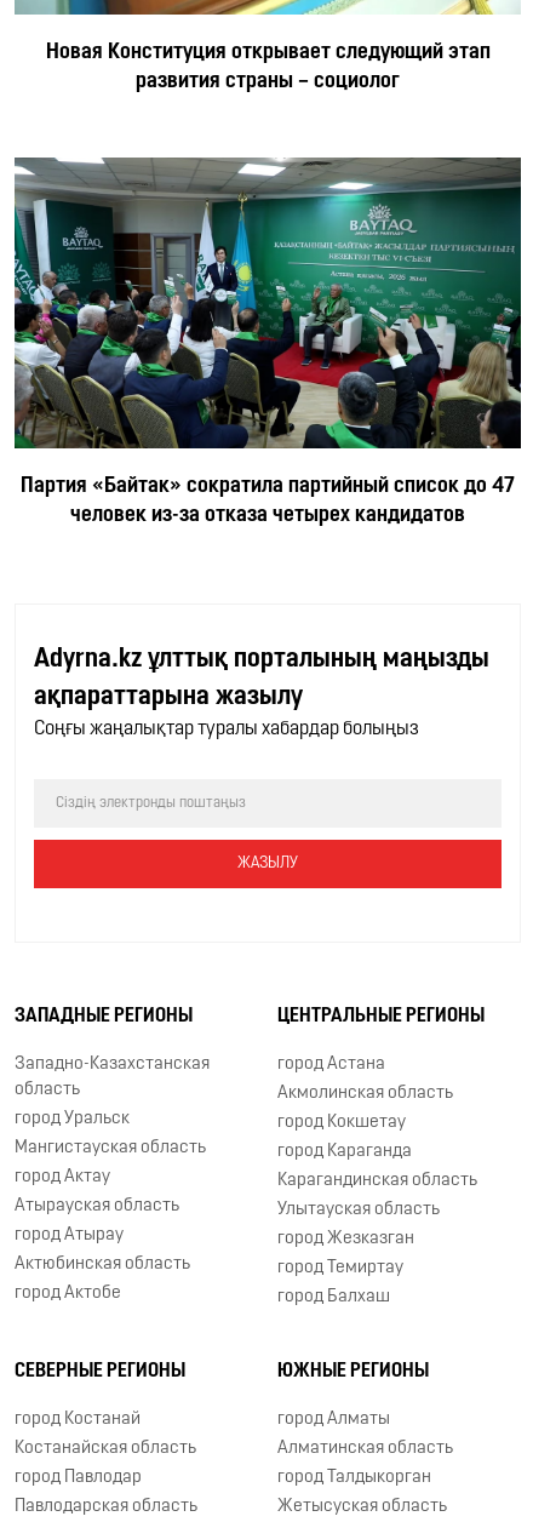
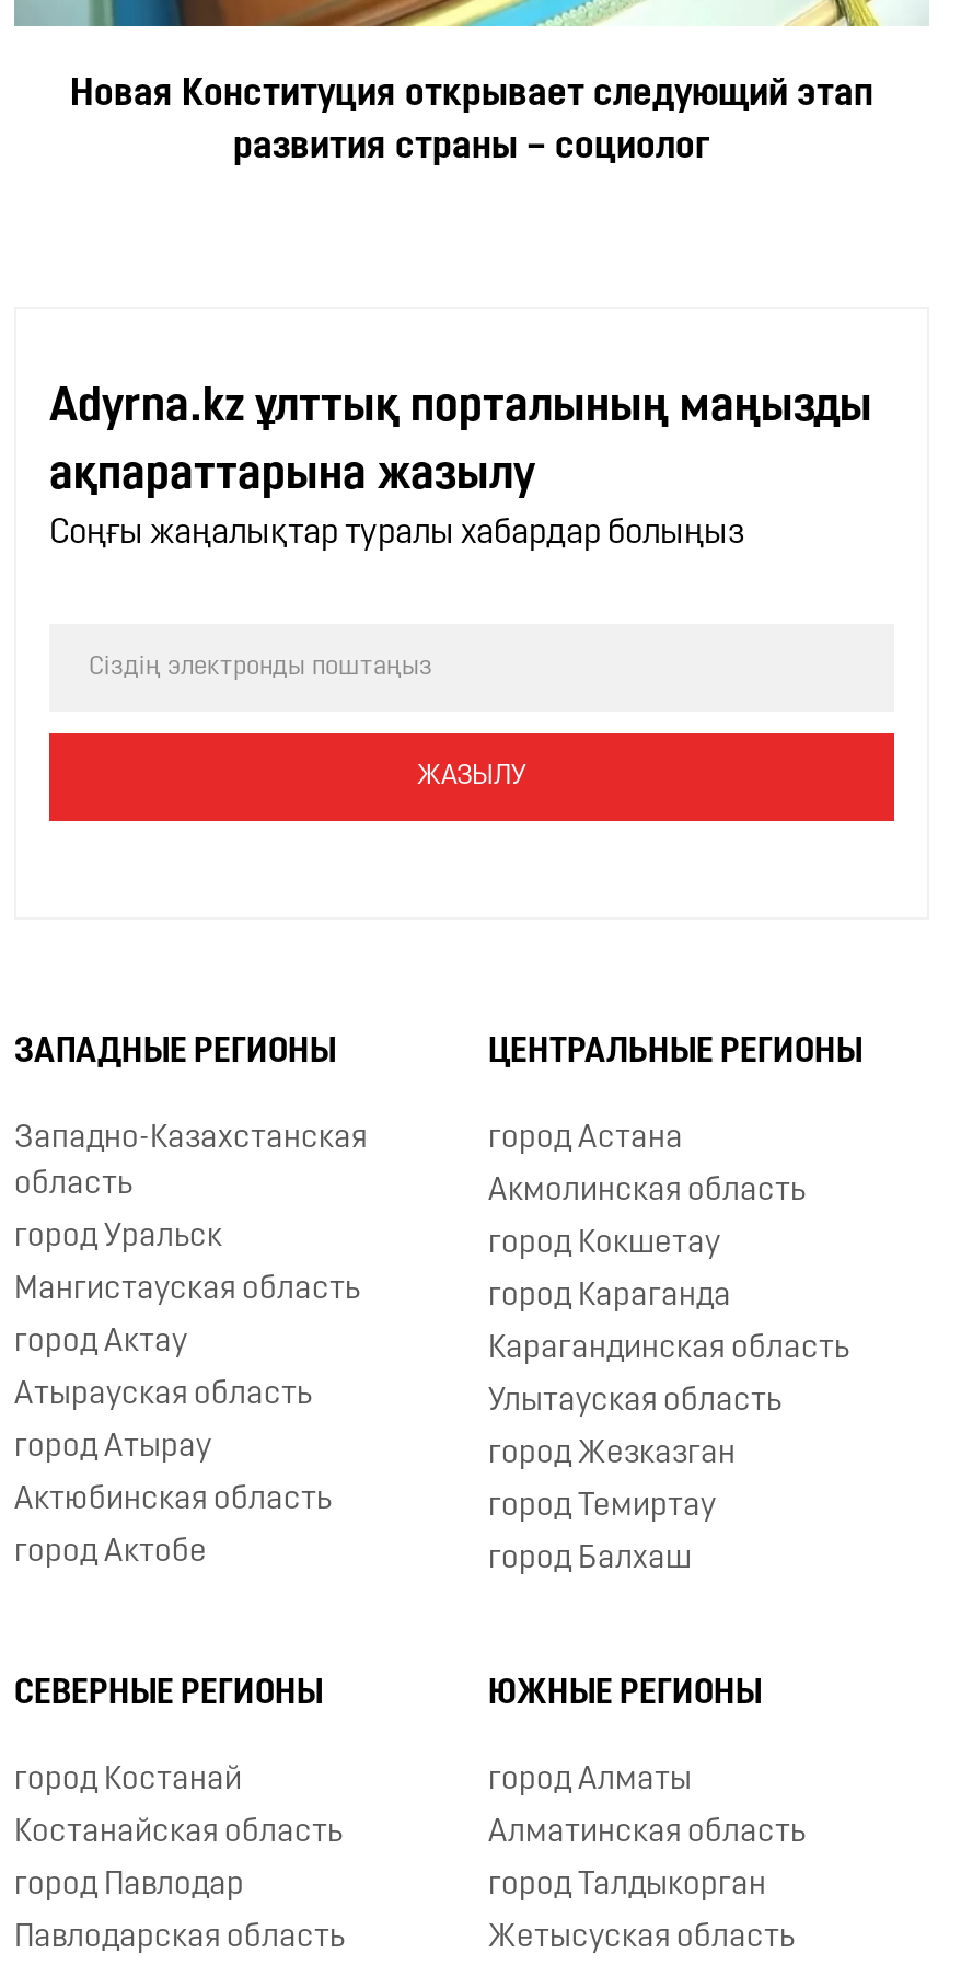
[13,156,522,527] [image] | Партия «Байтак» сократила партийный список до 47 | человек из-за отказа четырех кандидатов -> none

